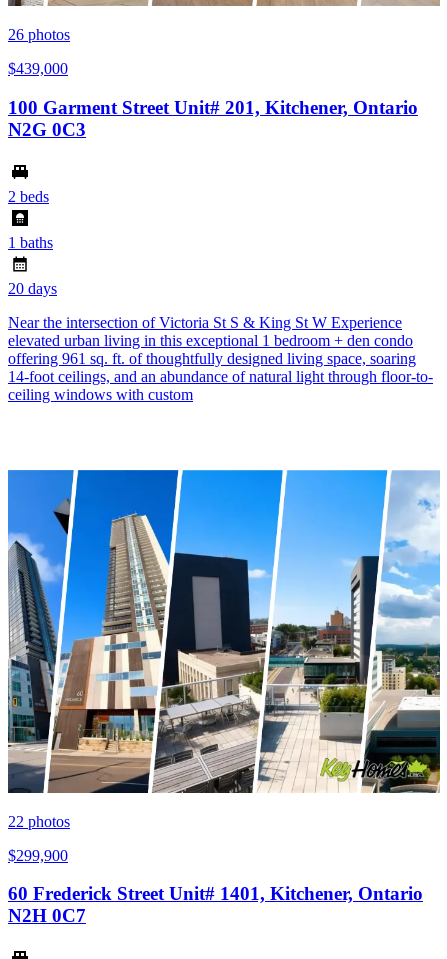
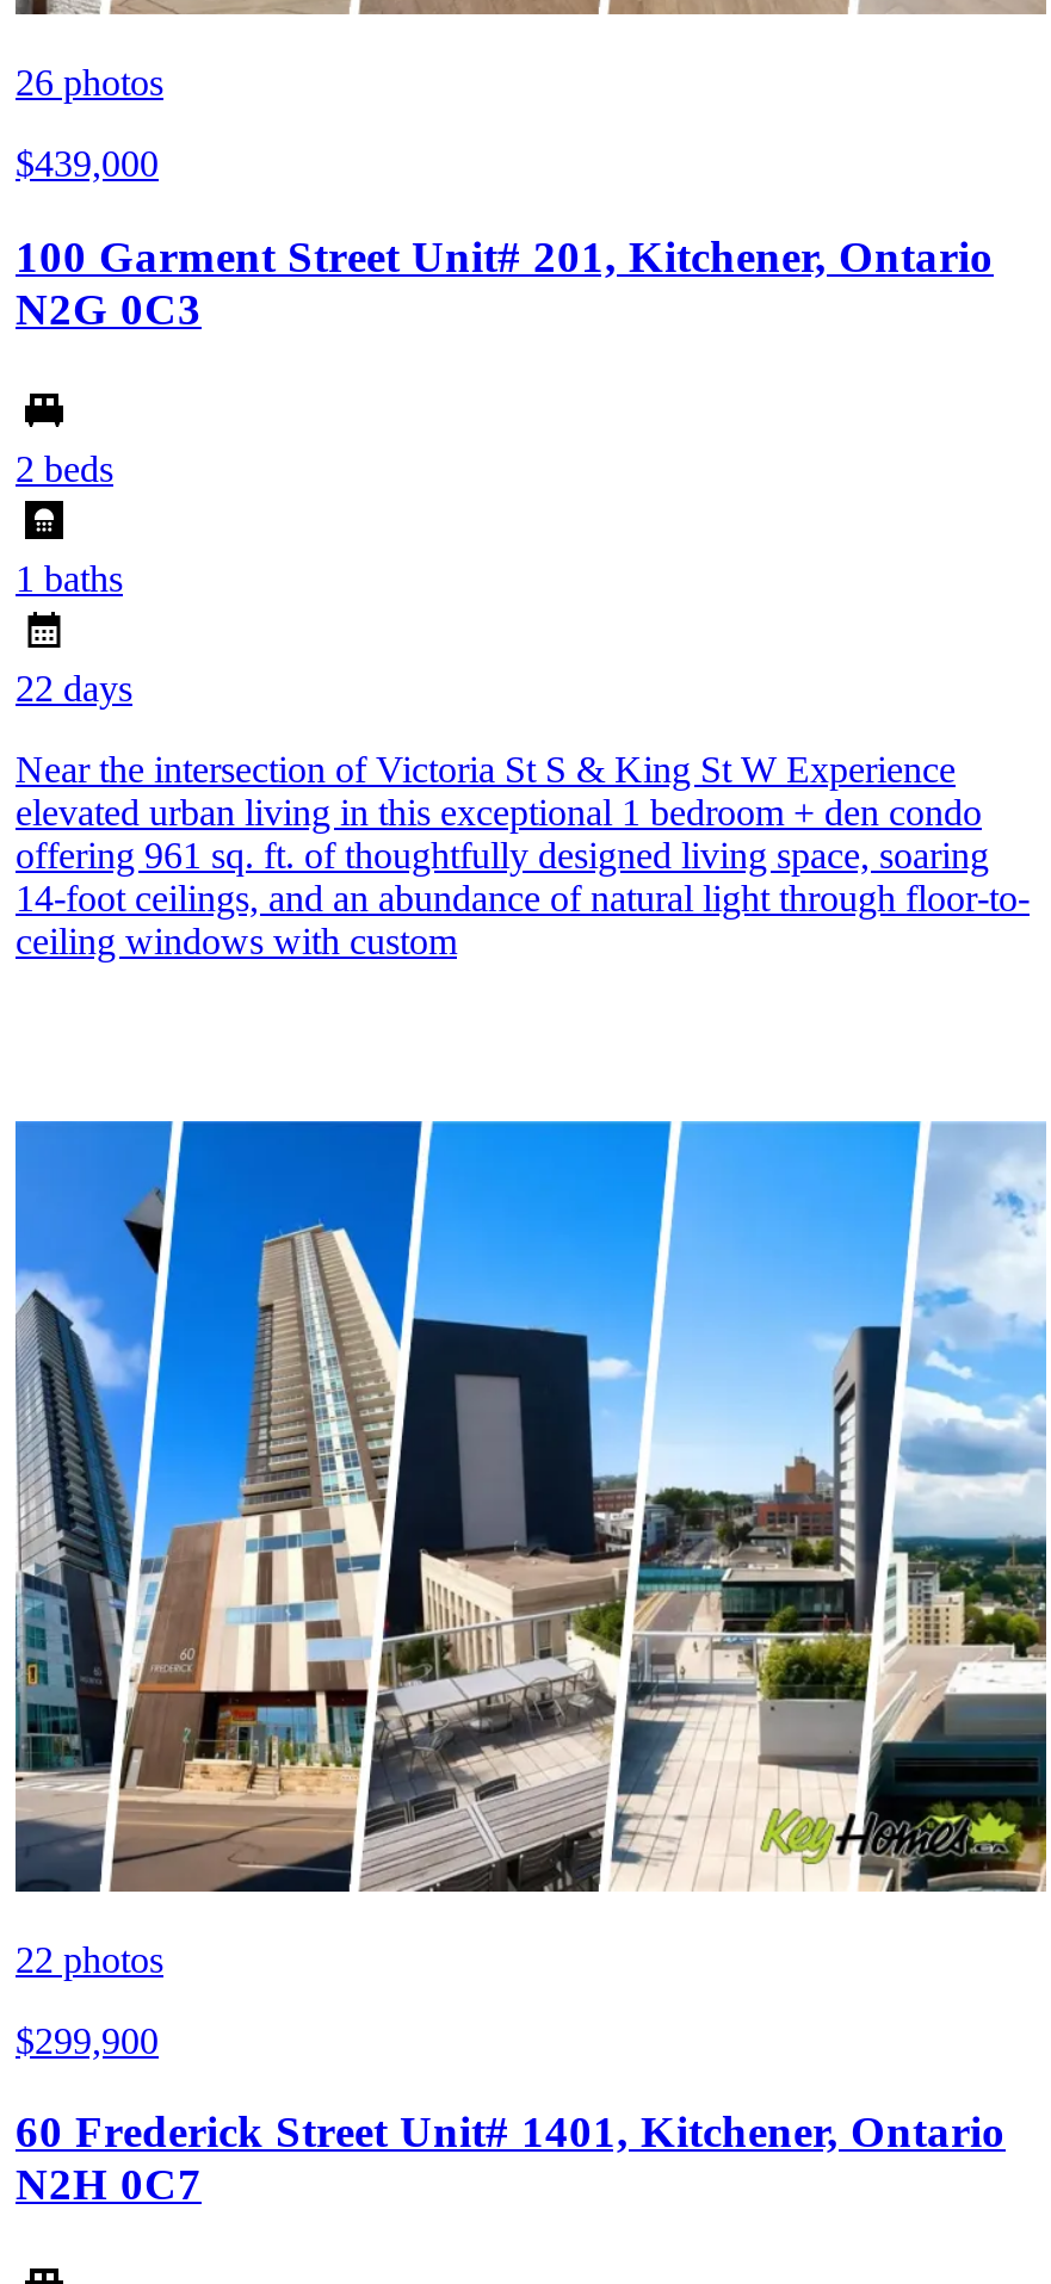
[8,279,57,296] 20 days -> [16,667,132,707] 22 days

